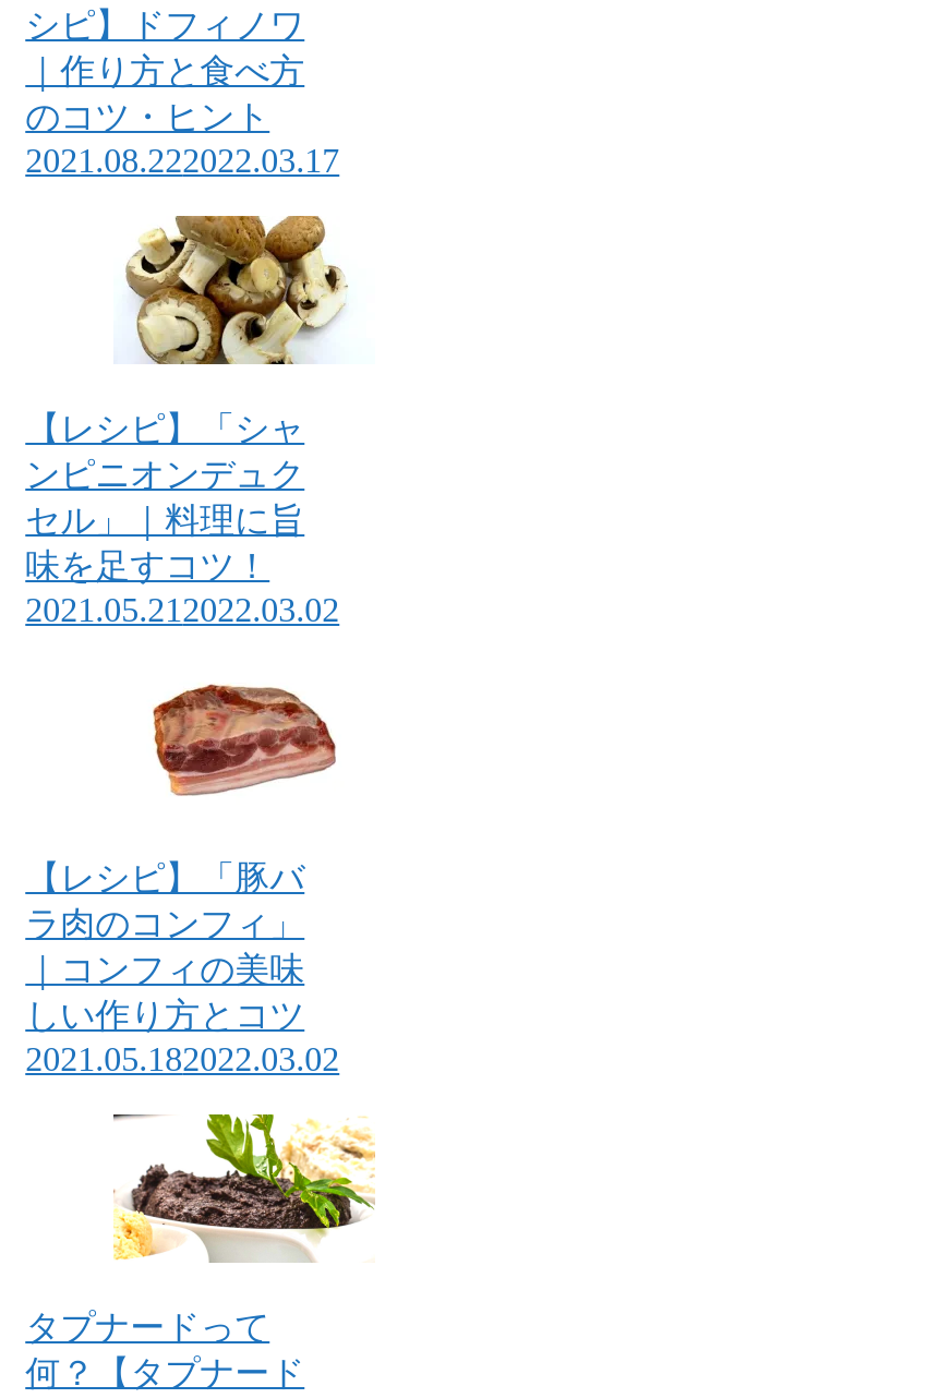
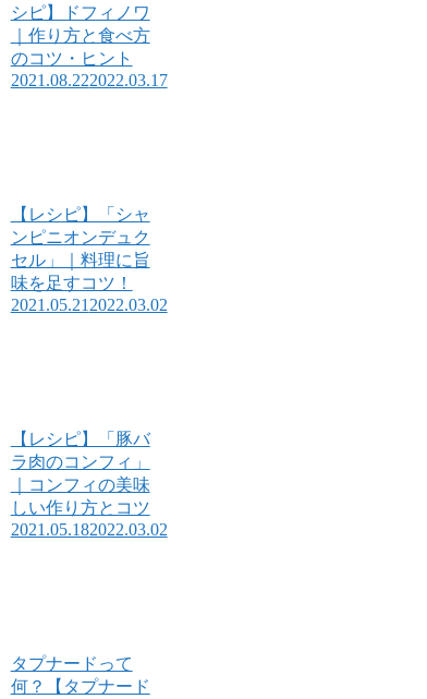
[124,214,349,366] [image] -> none
[151,683,338,798] [image] -> none
[111,1112,377,1263] [image] -> none

